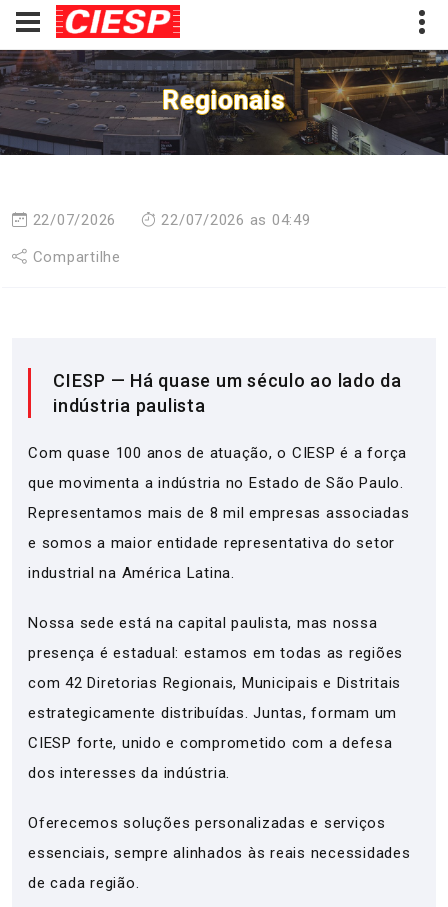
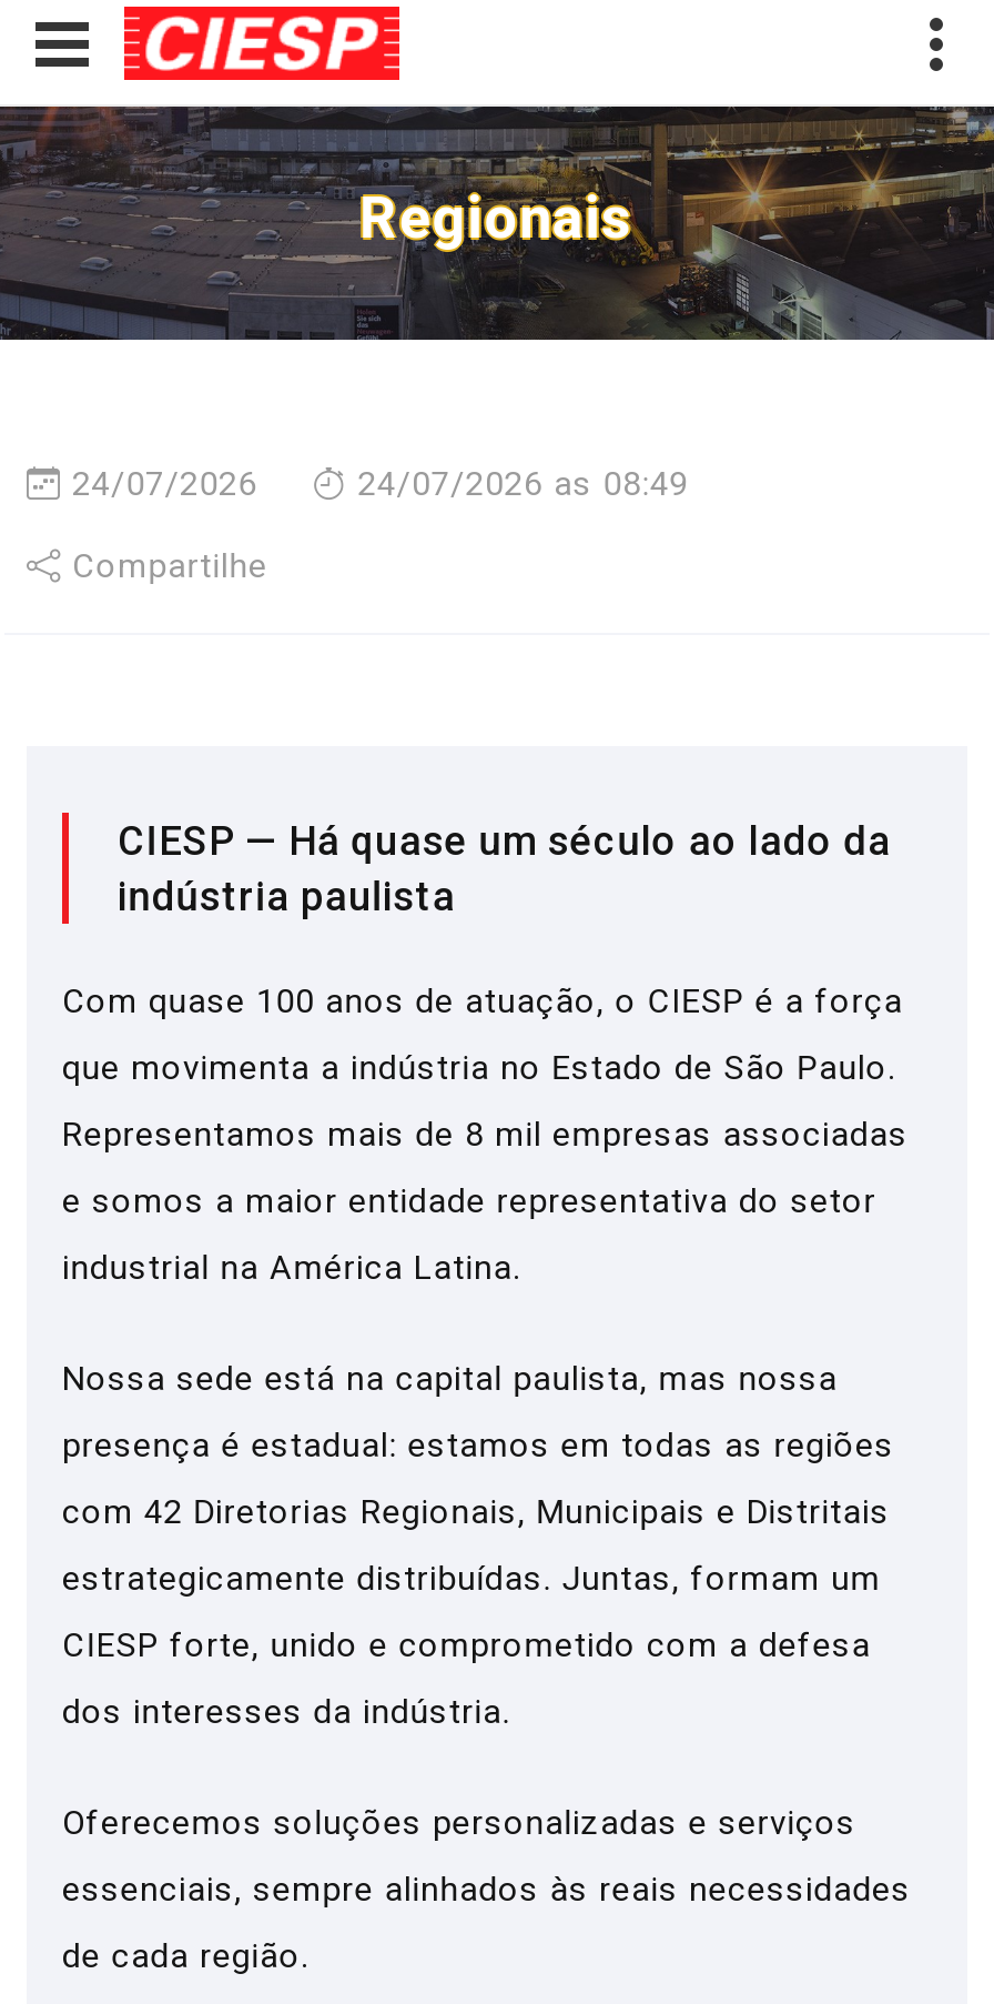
[32,211,116,229] 22/07/2026 -> [72,464,257,504] 24/07/2026
[161,211,310,229] 22/07/2026 as 04:49 -> [358,464,689,504] 24/07/2026 as 08:49

